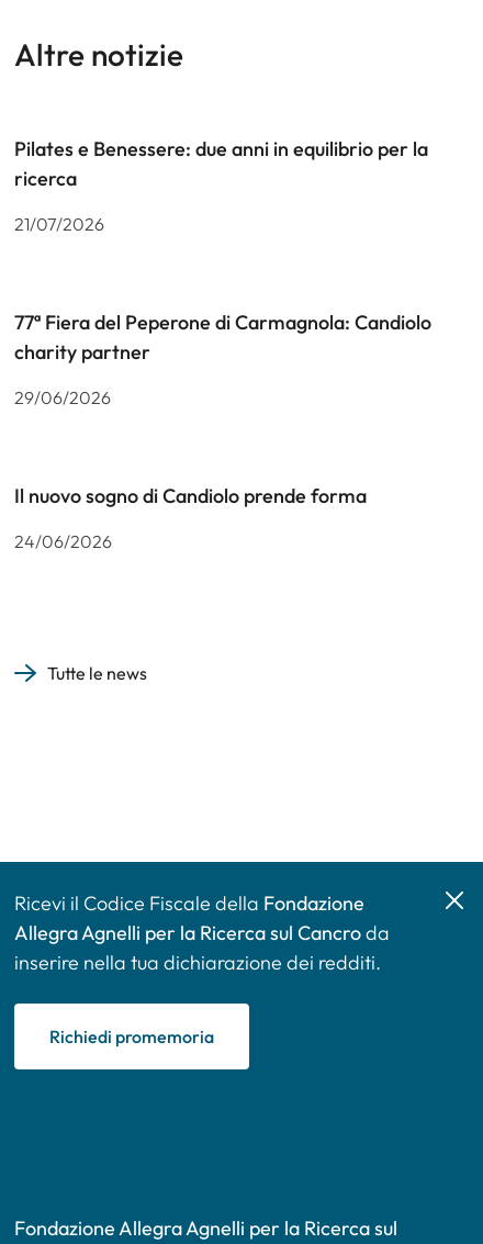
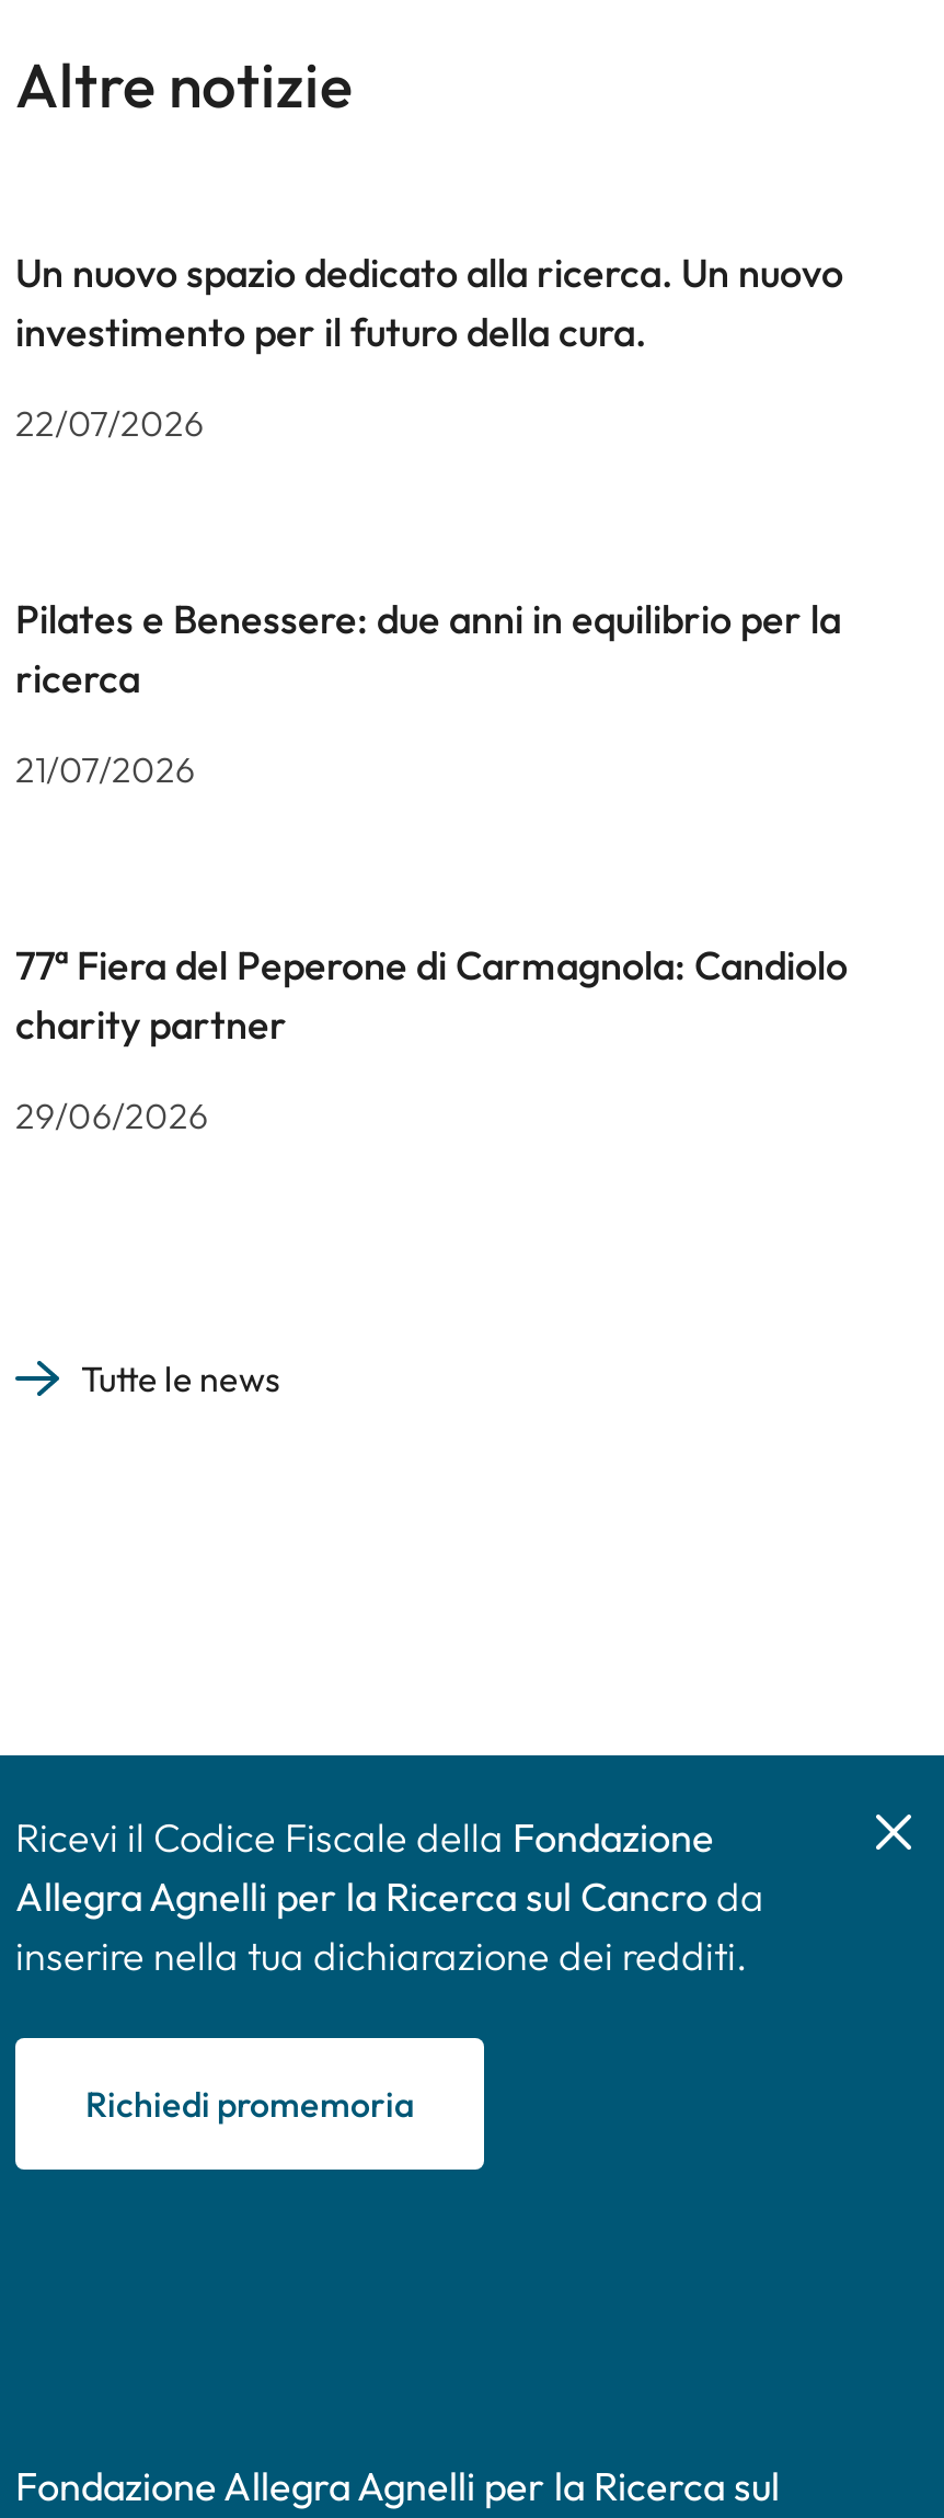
none -> [15,247,843,444] Un nuovo spazio dedicato alla ricerca. Un nuovo | investimento per il futuro della cura. | 22/07/2026
moved [14,136,431,408] -> [15,593,848,1137]: Pilates e Benessere: due anni in equilibrio per la | ricerca | 21/07/2026 | 77ª Fiera del Peperone di Carmagnola: Candiolo | charity partner | 29/06/2026
[14,483,367,552] Il nuovo sogno di Candiolo prende forma | 24/06/2026 -> none

